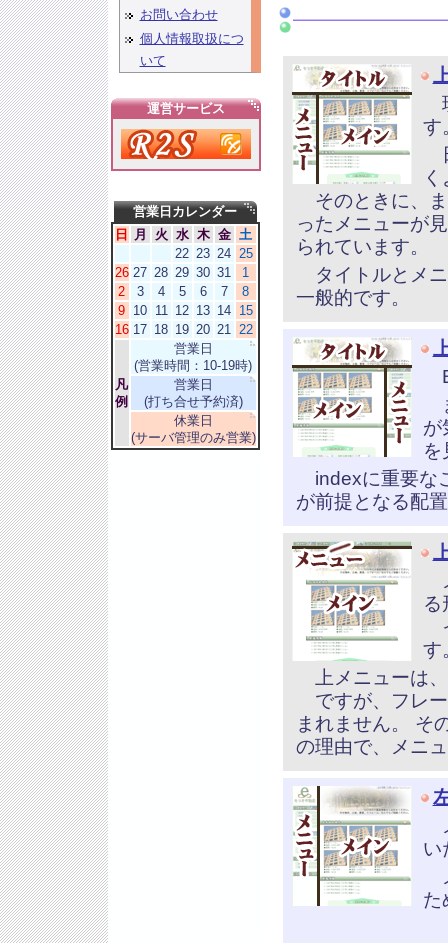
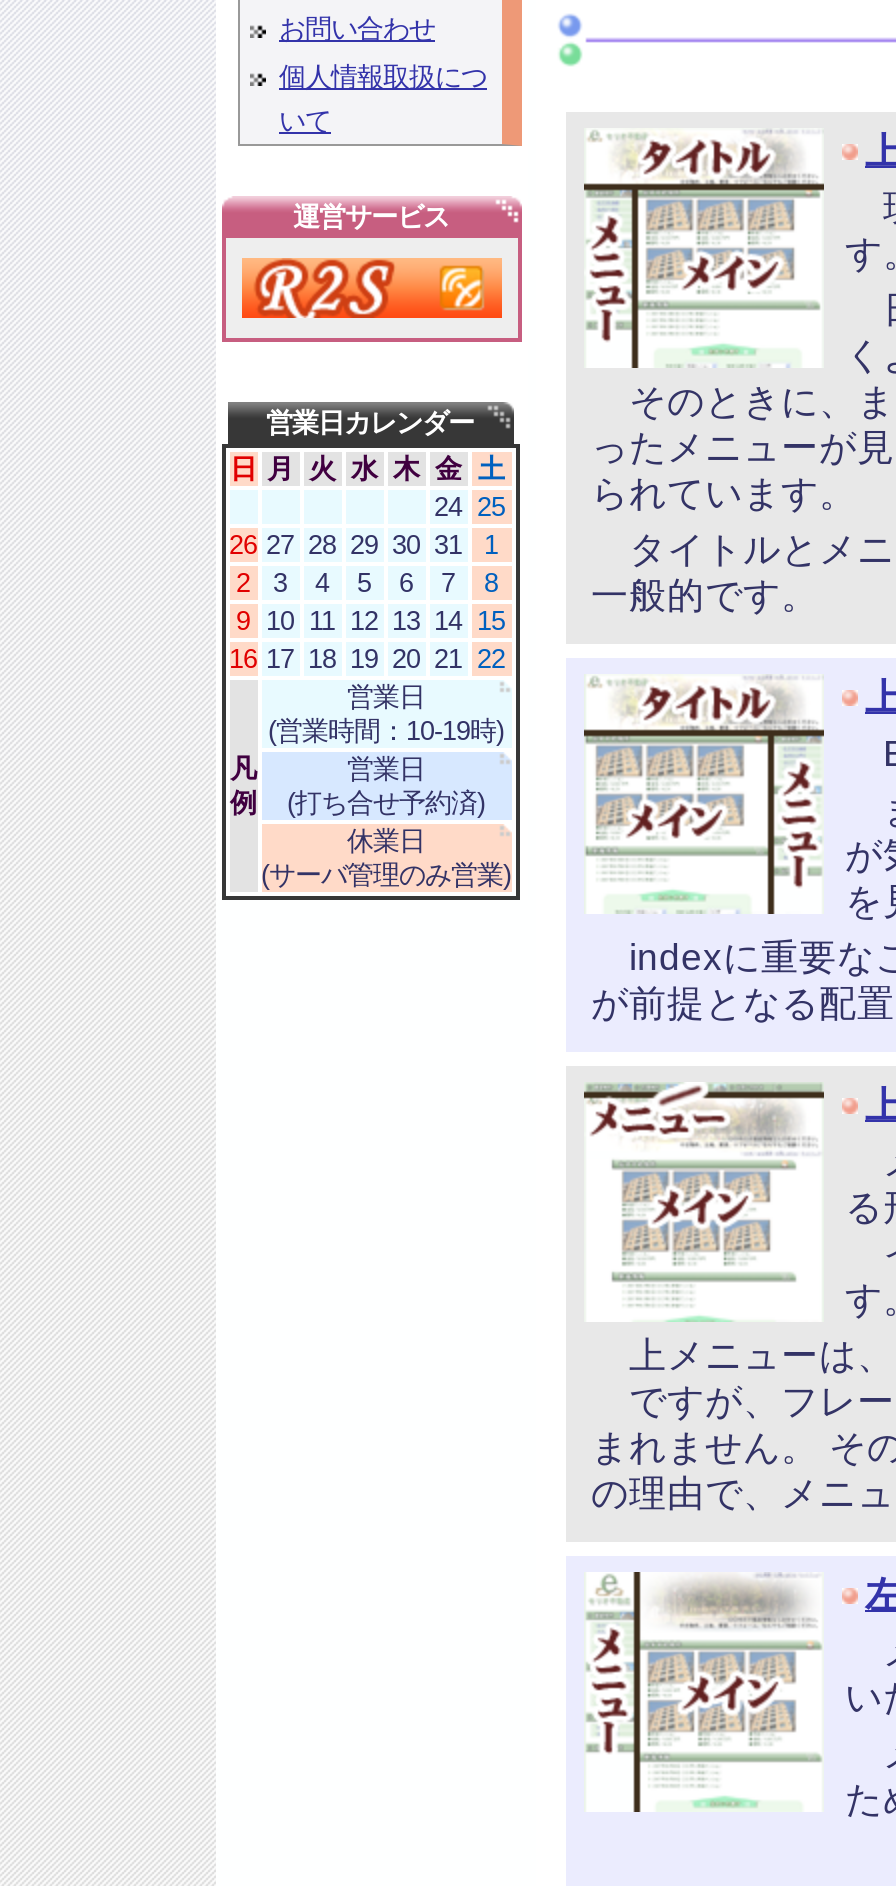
[175,246,252,261] 22 23 24 25 -> [434,492,505,522] 24 25

